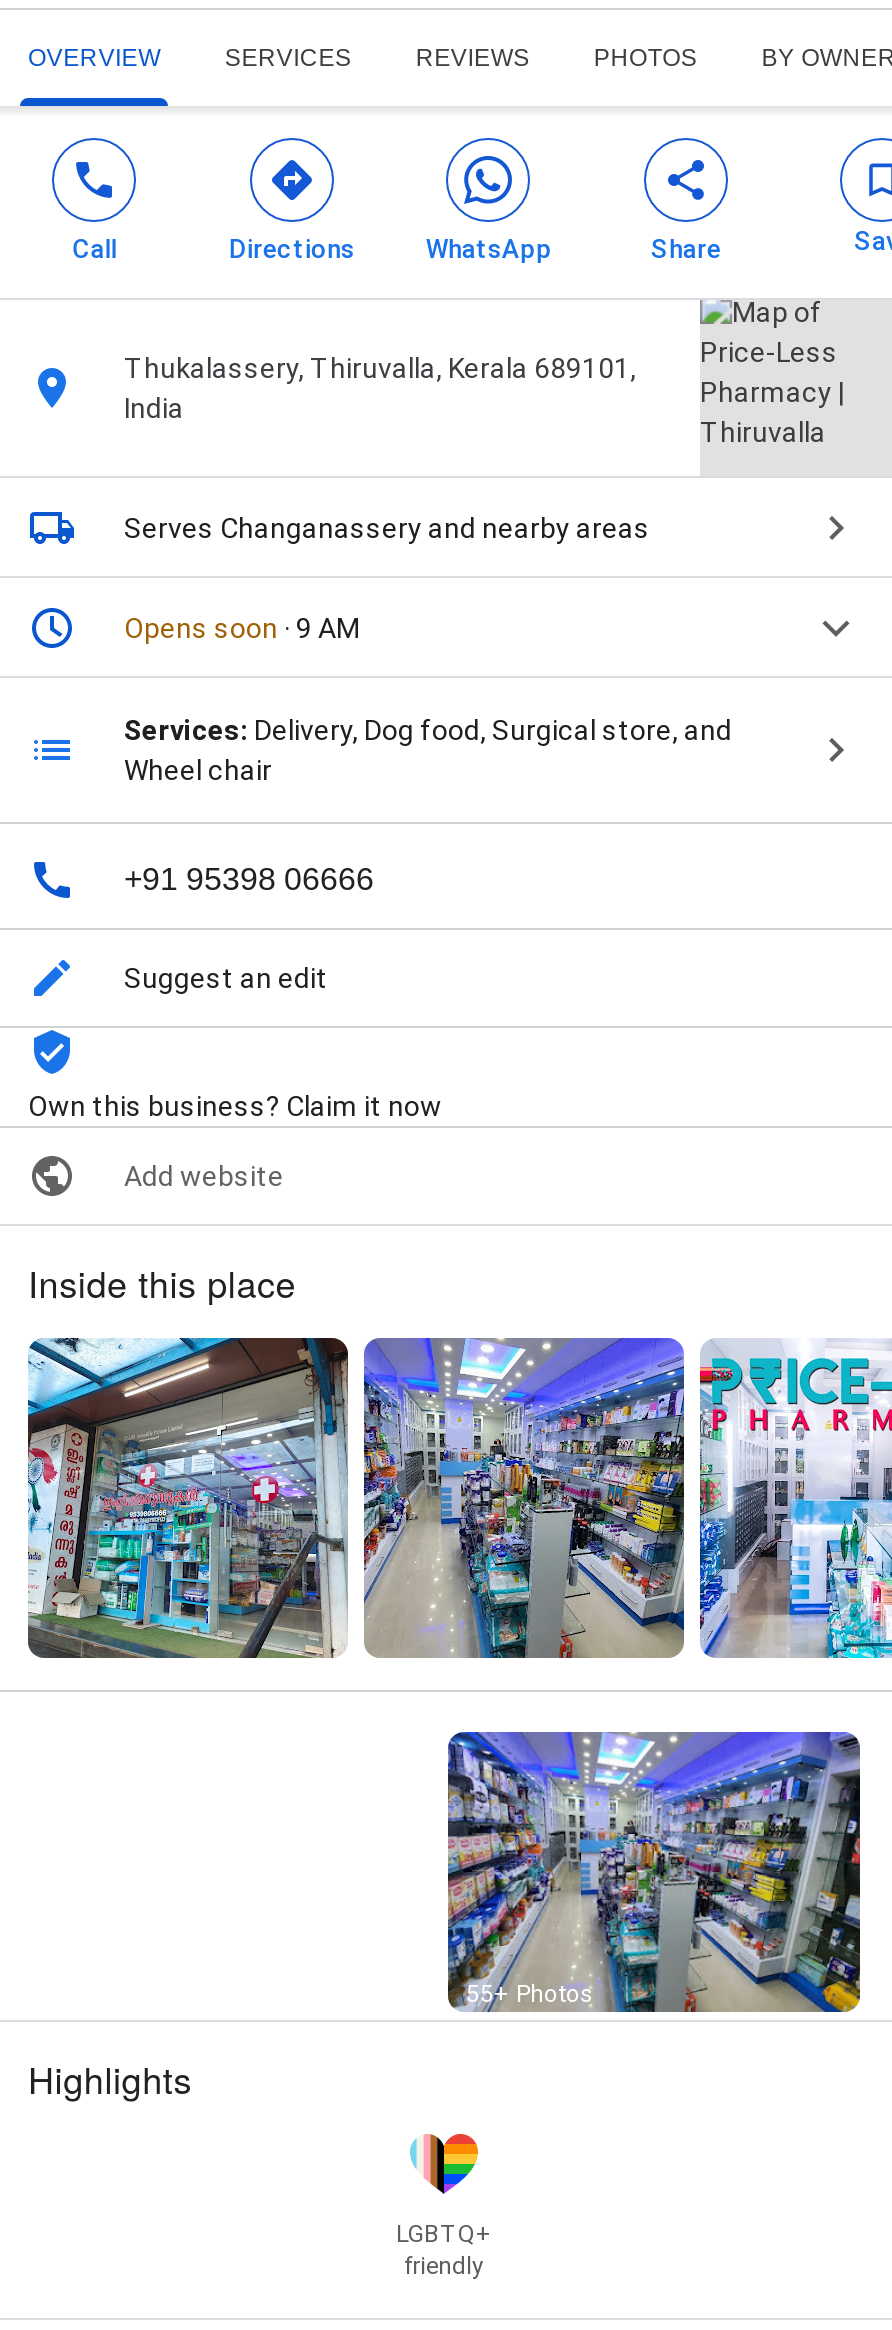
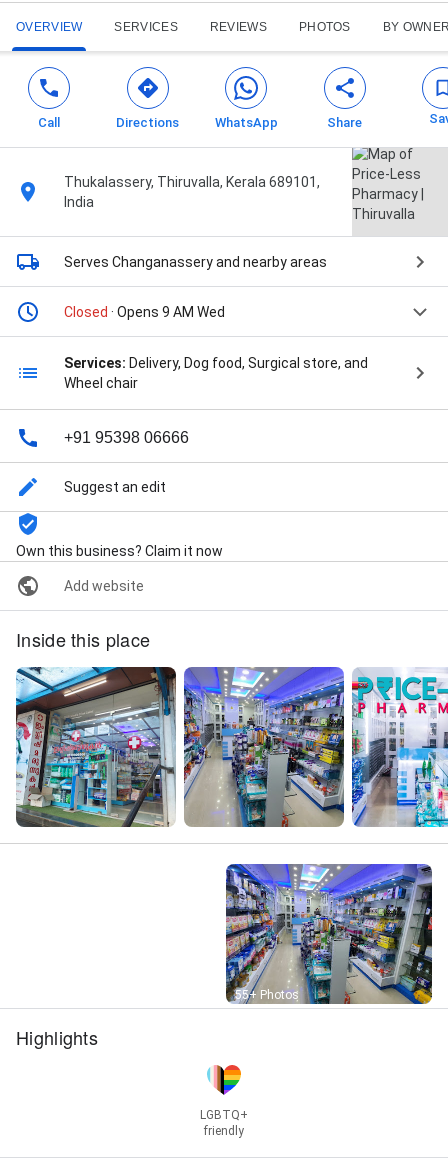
[124,612,360,644] Opens soon · 9 AM -> [64,304,225,320] Closed · Opens 9 AM Wed

